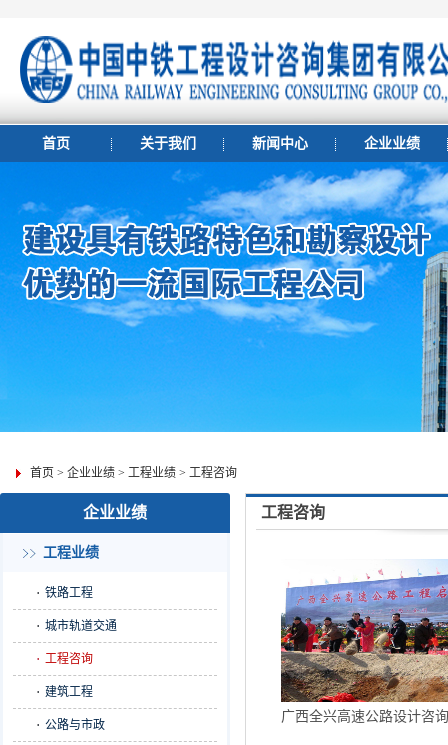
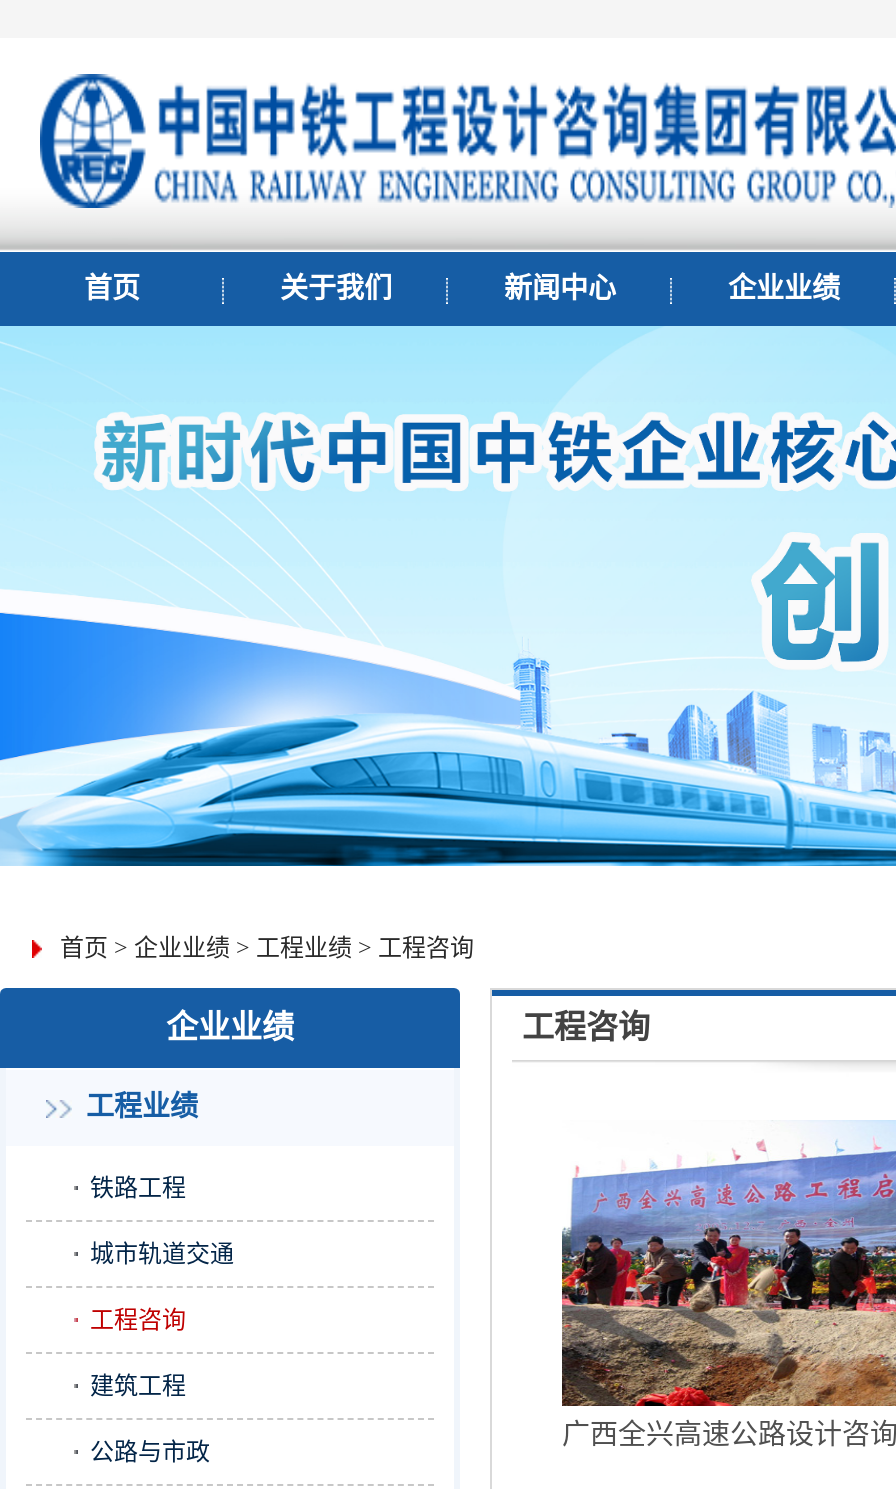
[3,162,445,433] [image] -> [6,324,890,868] [image]

